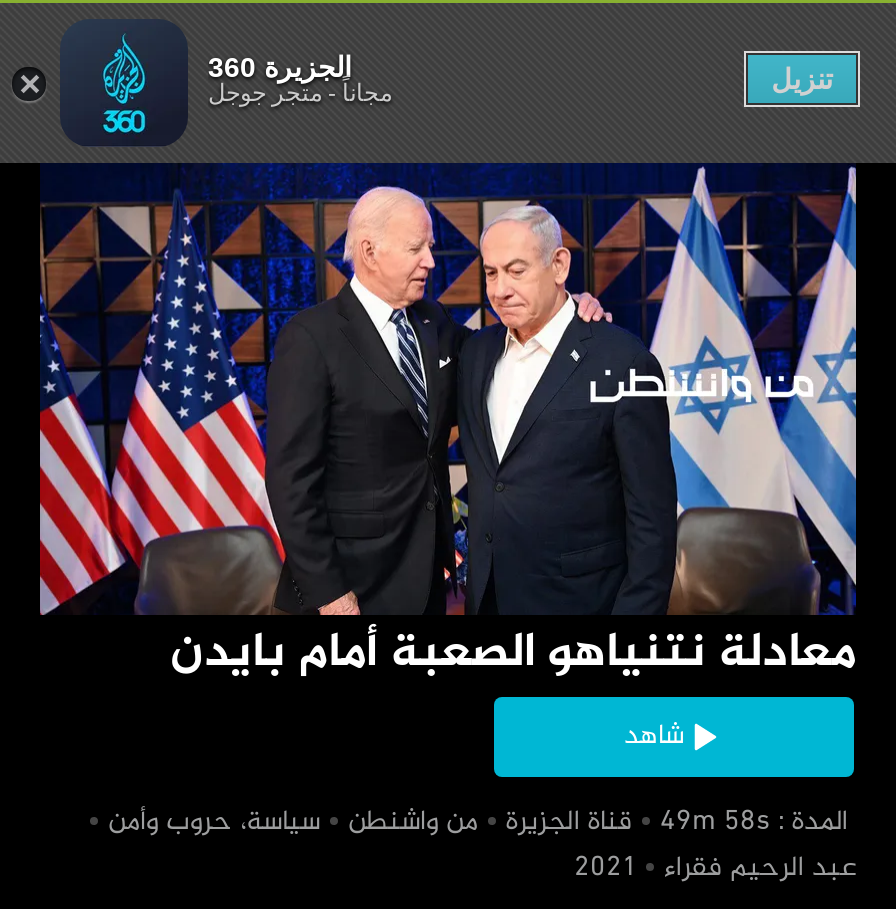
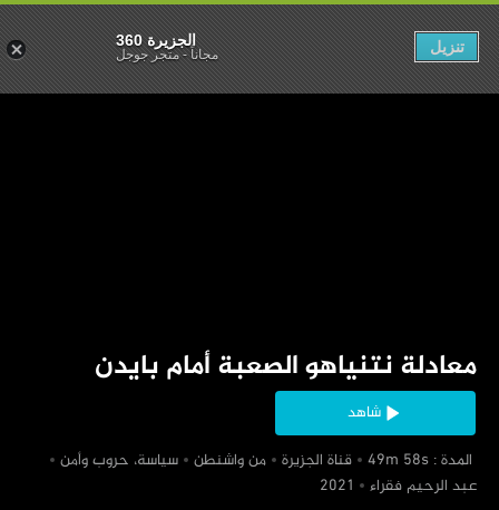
[62,25,188,145] [image] -> none
[38,163,858,617] [image] -> none

